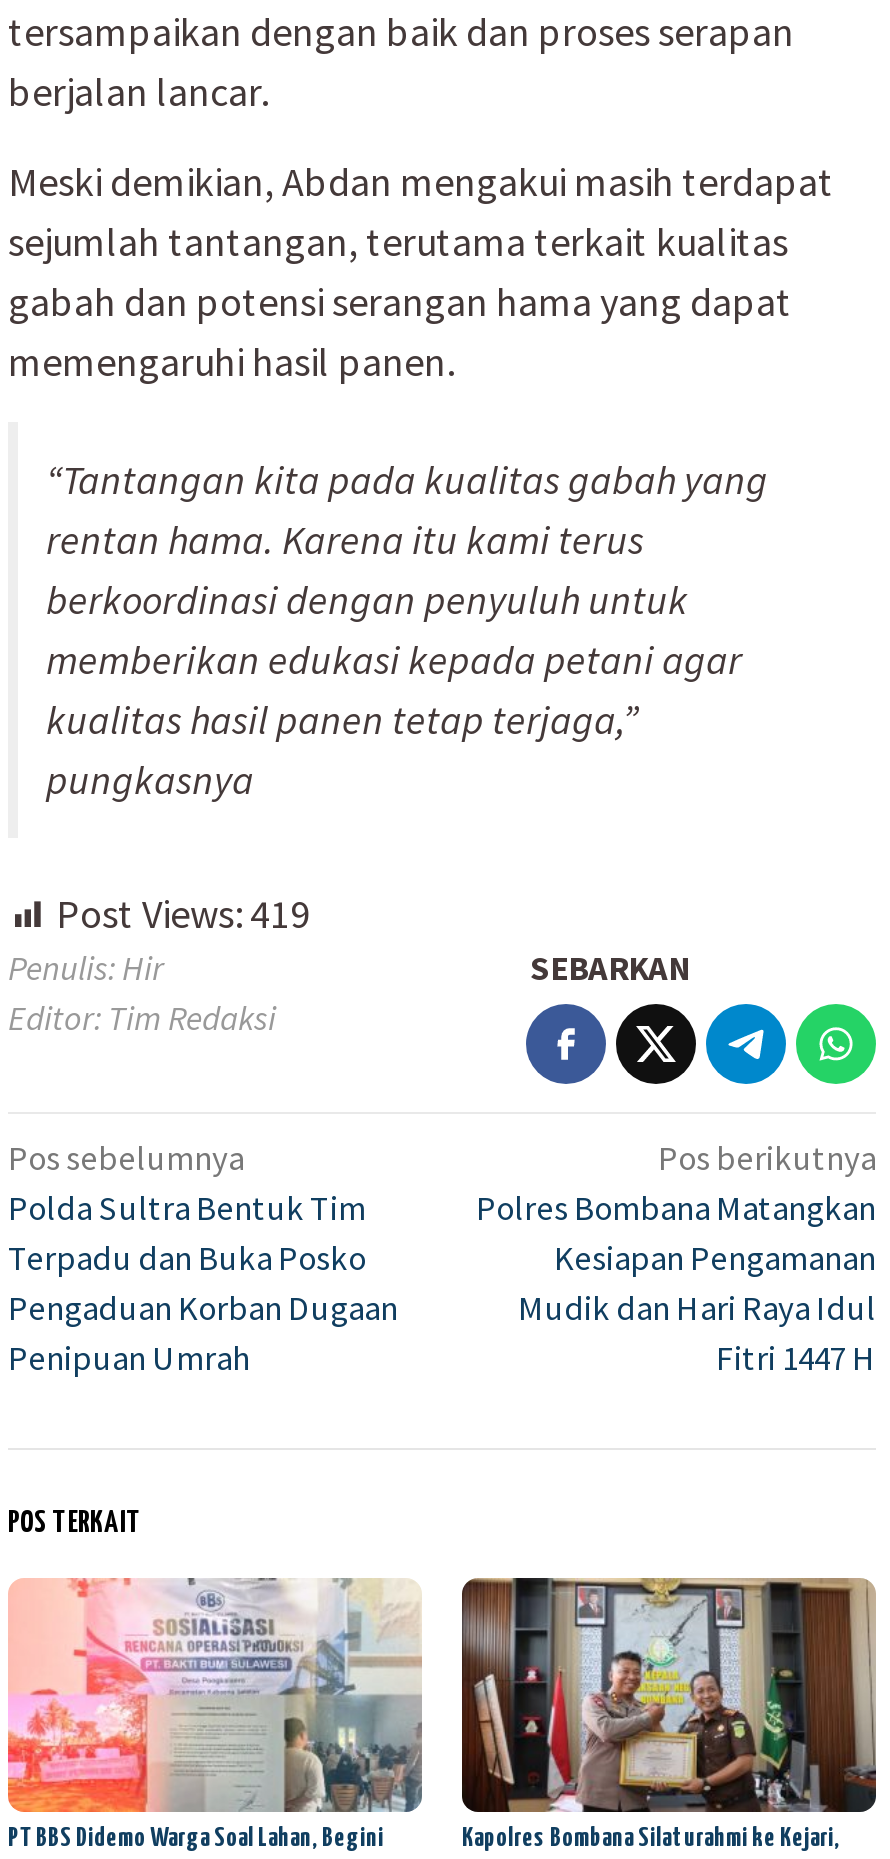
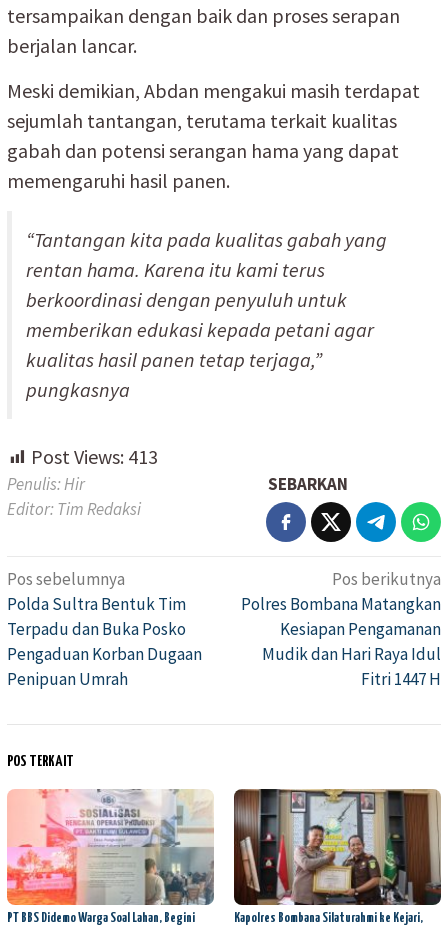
[56,888,310,938] Post Views: 419 -> [31,444,158,469] Post Views: 413

